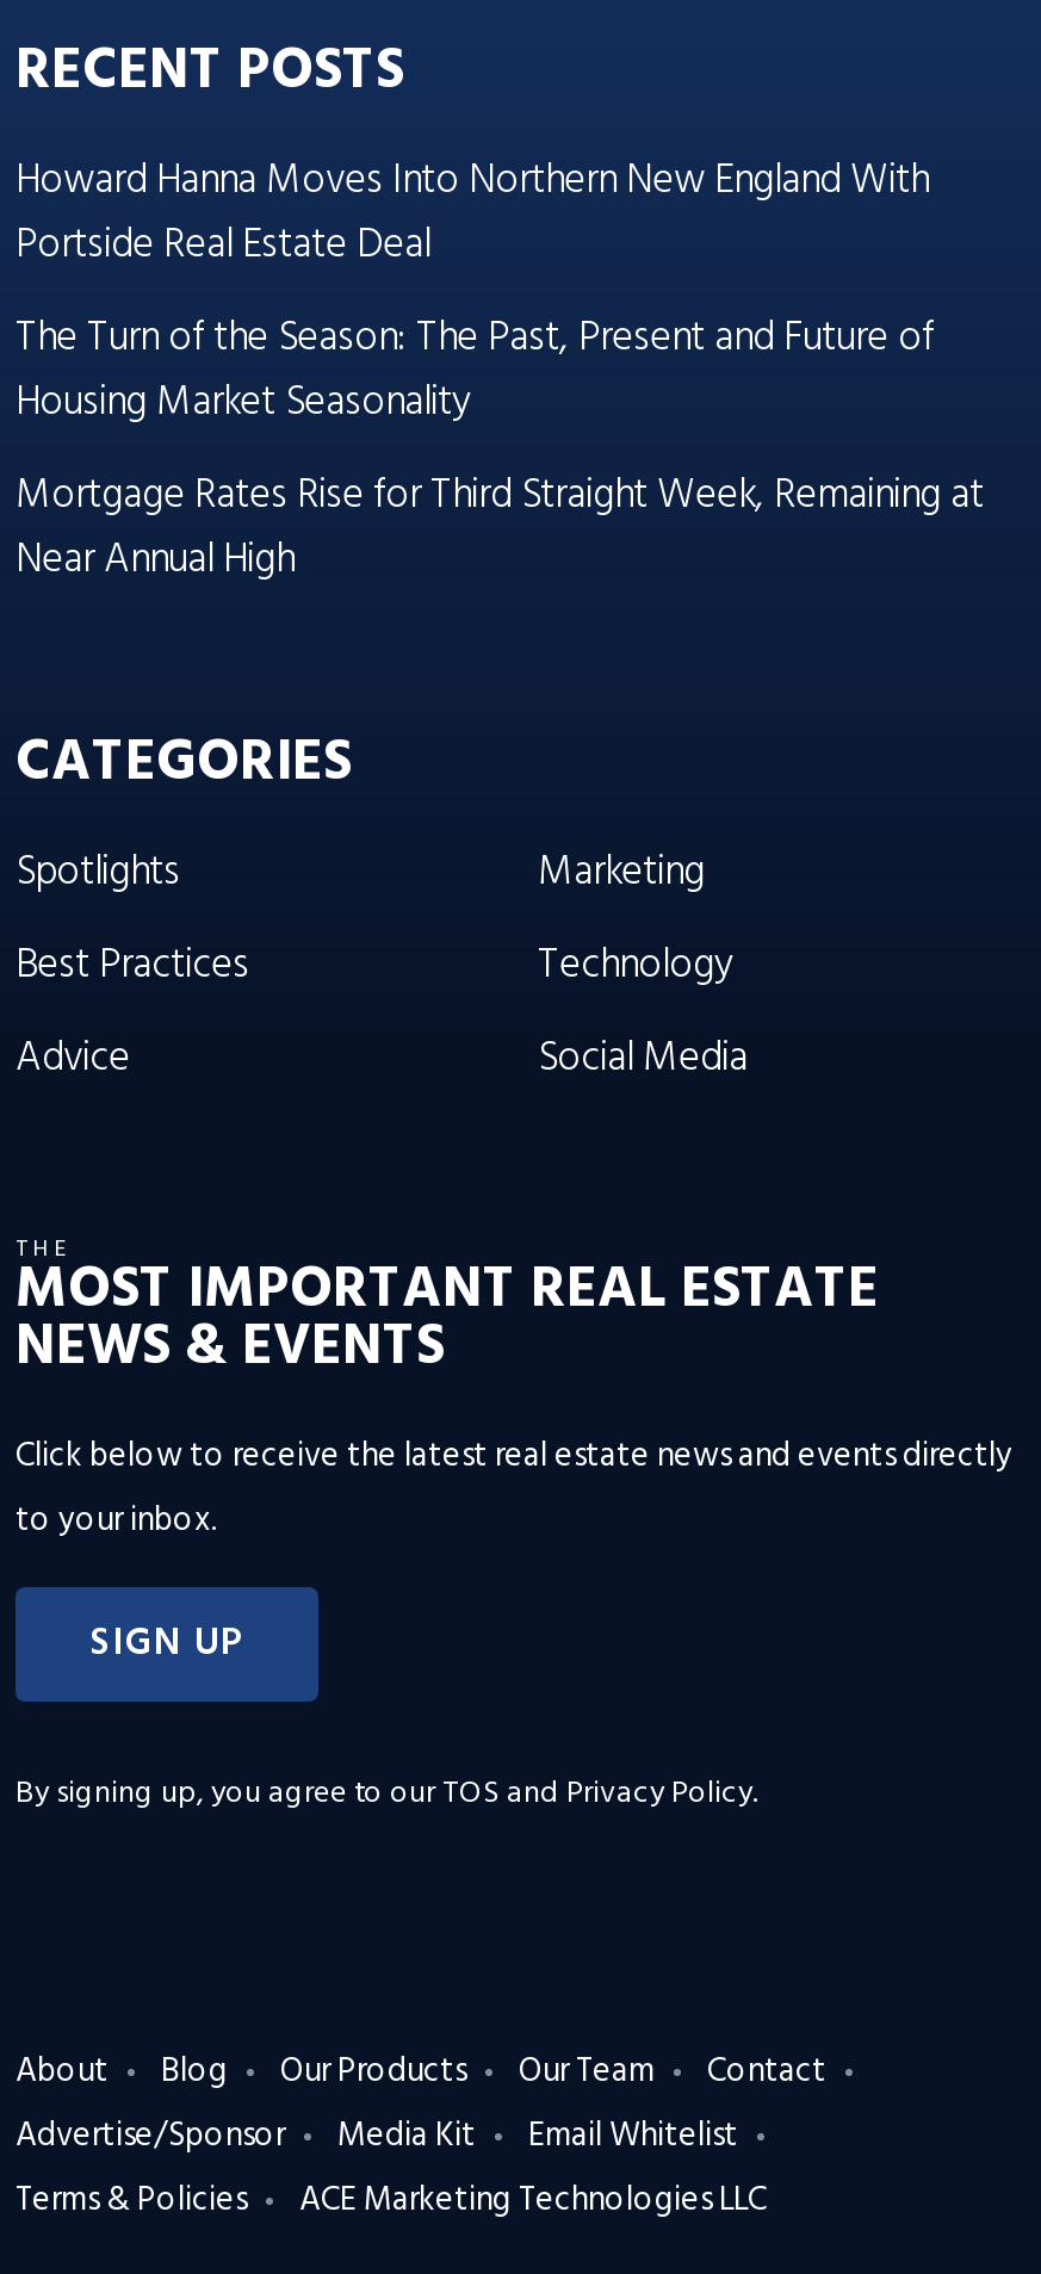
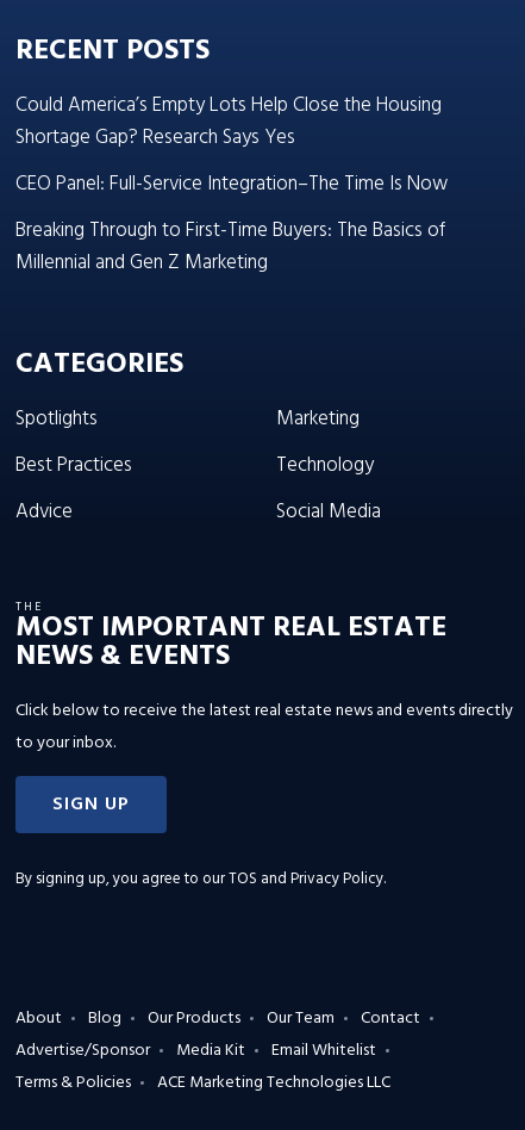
[16,150,984,593] Howard Hanna Moves Into Northern New England With | Portside Real Estate Deal | The Turn of the Season: The Past, Present and Future of | Housing Market Seasonality | Mortgage Rates Rise for Third Straight Week, Remaining at | Near Annual High -> [15,90,448,279] Could America’s Empty Lots Help Close the Housing | Shortage Gap? Research Says Yes | CEO Panel: Full-Service Integration–The Time Is Now | Breaking Through to First-Time Buyers: The Basics of | Millennial and Gen Z Marketing

